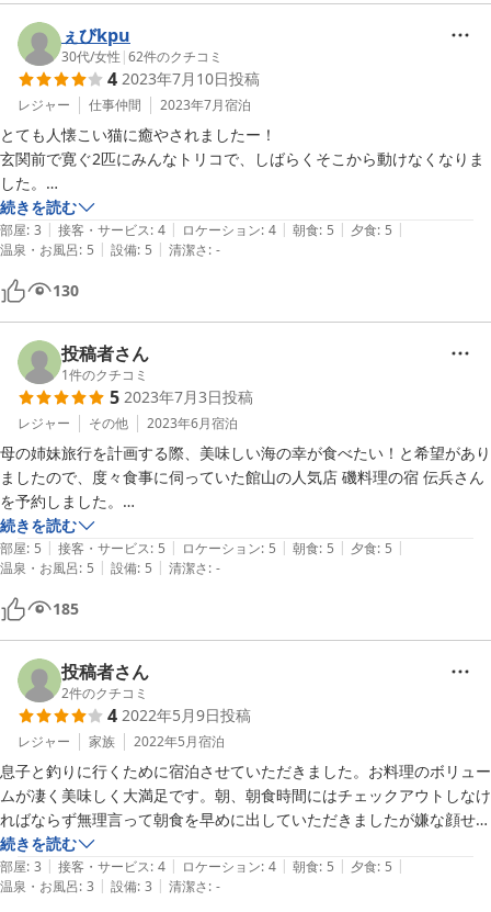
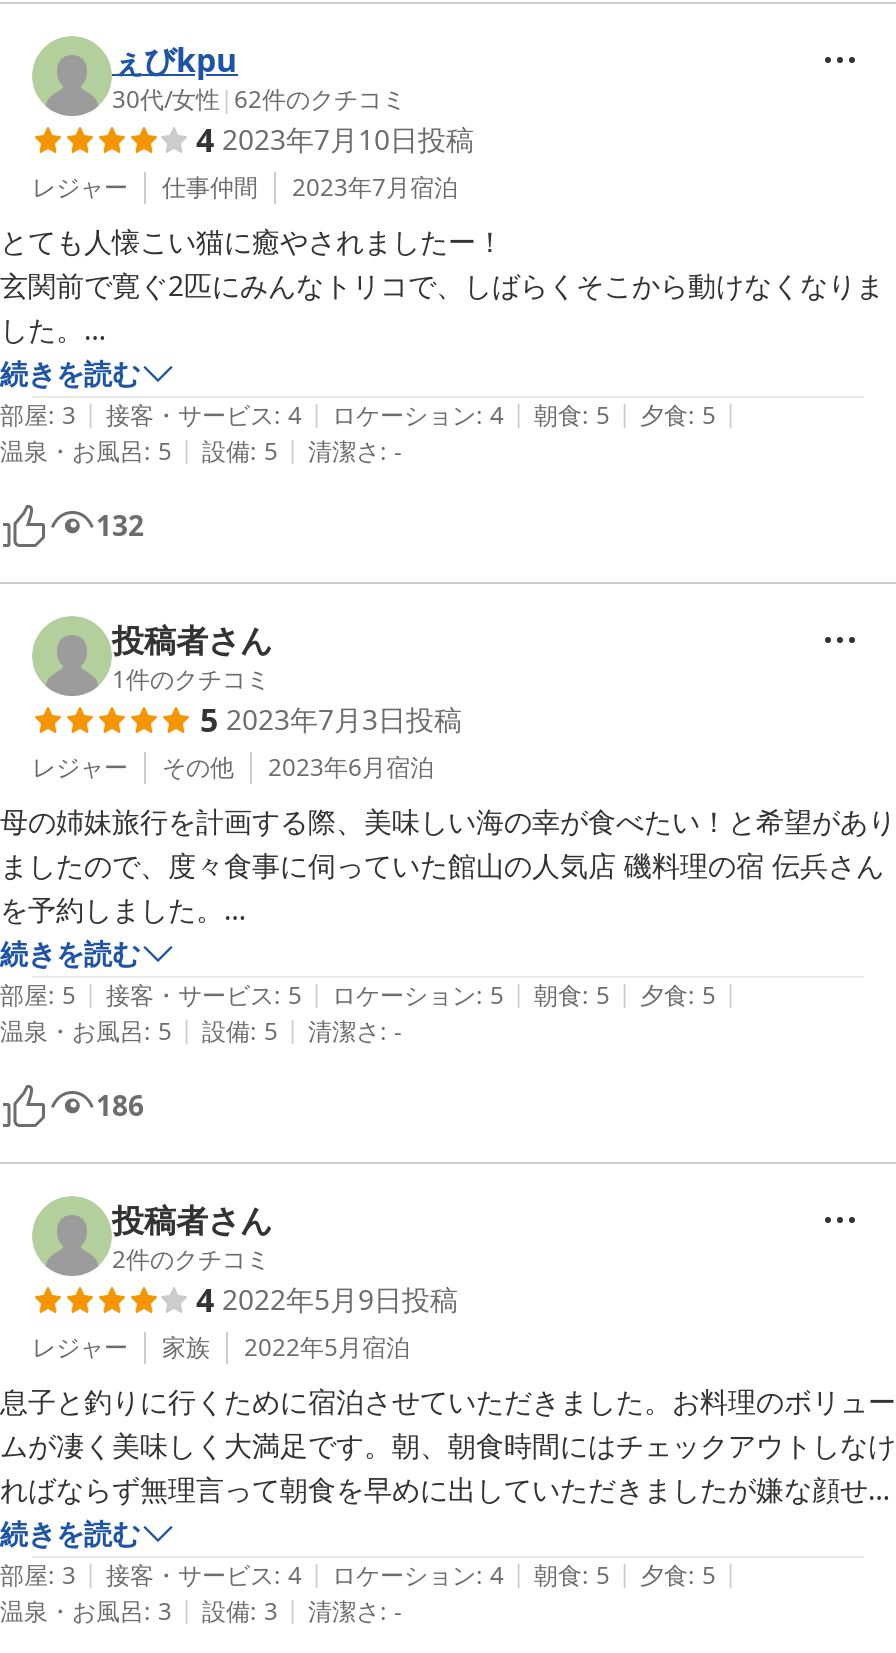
[53,280,79,301] 130 -> [96,506,144,544] 132
[53,598,79,619] 185 -> [96,1086,144,1124] 186

